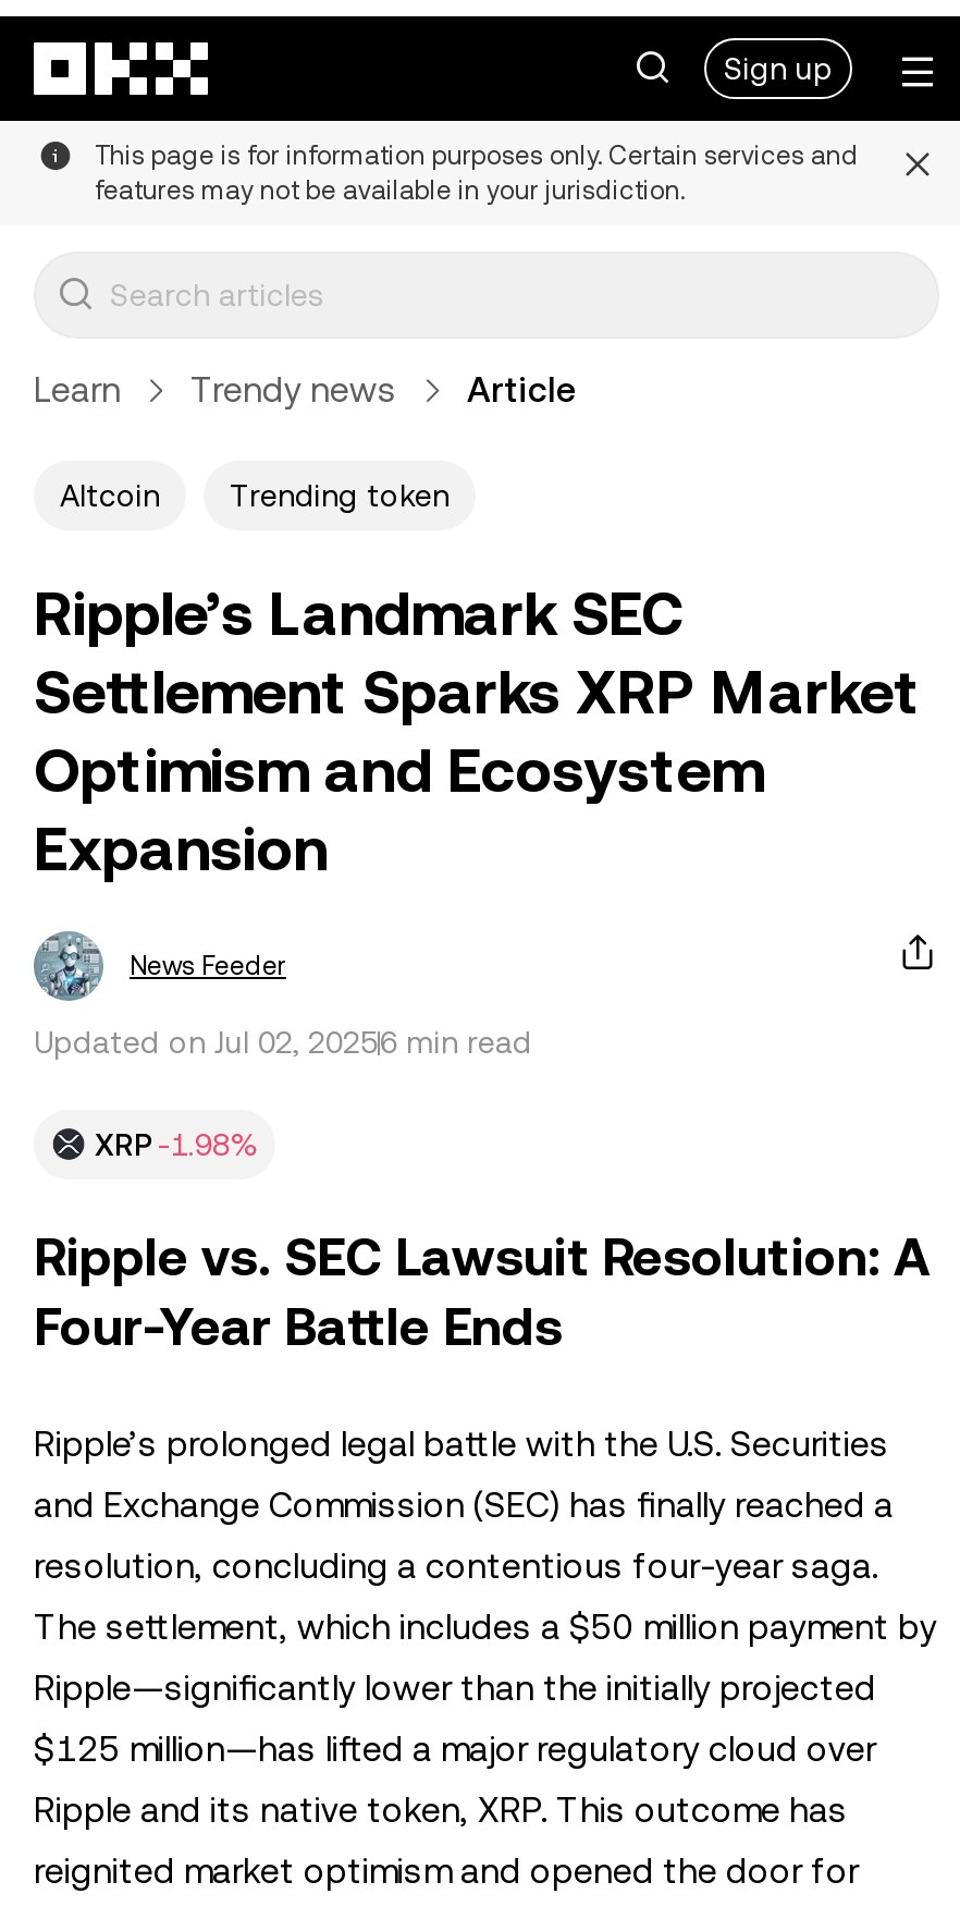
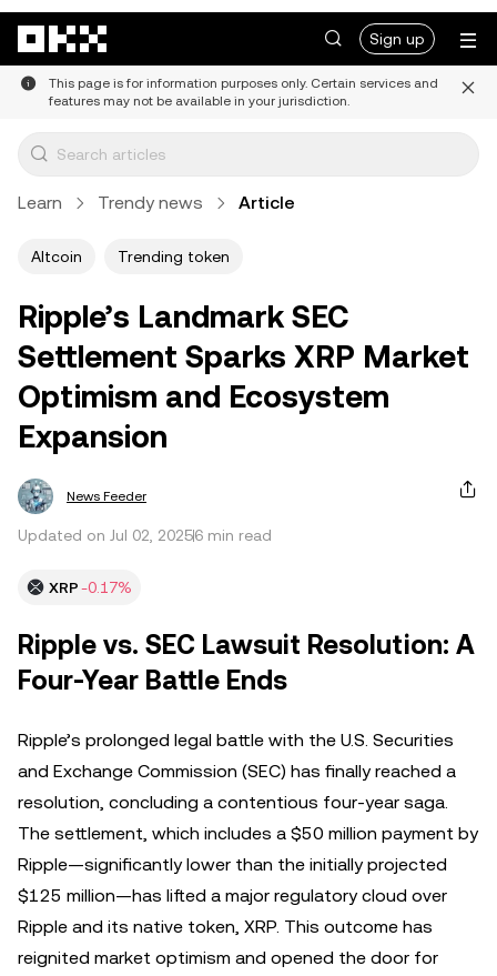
[95,1127,258,1162] XRP -1.98% -> [49,578,132,596] XRP -0.17%

